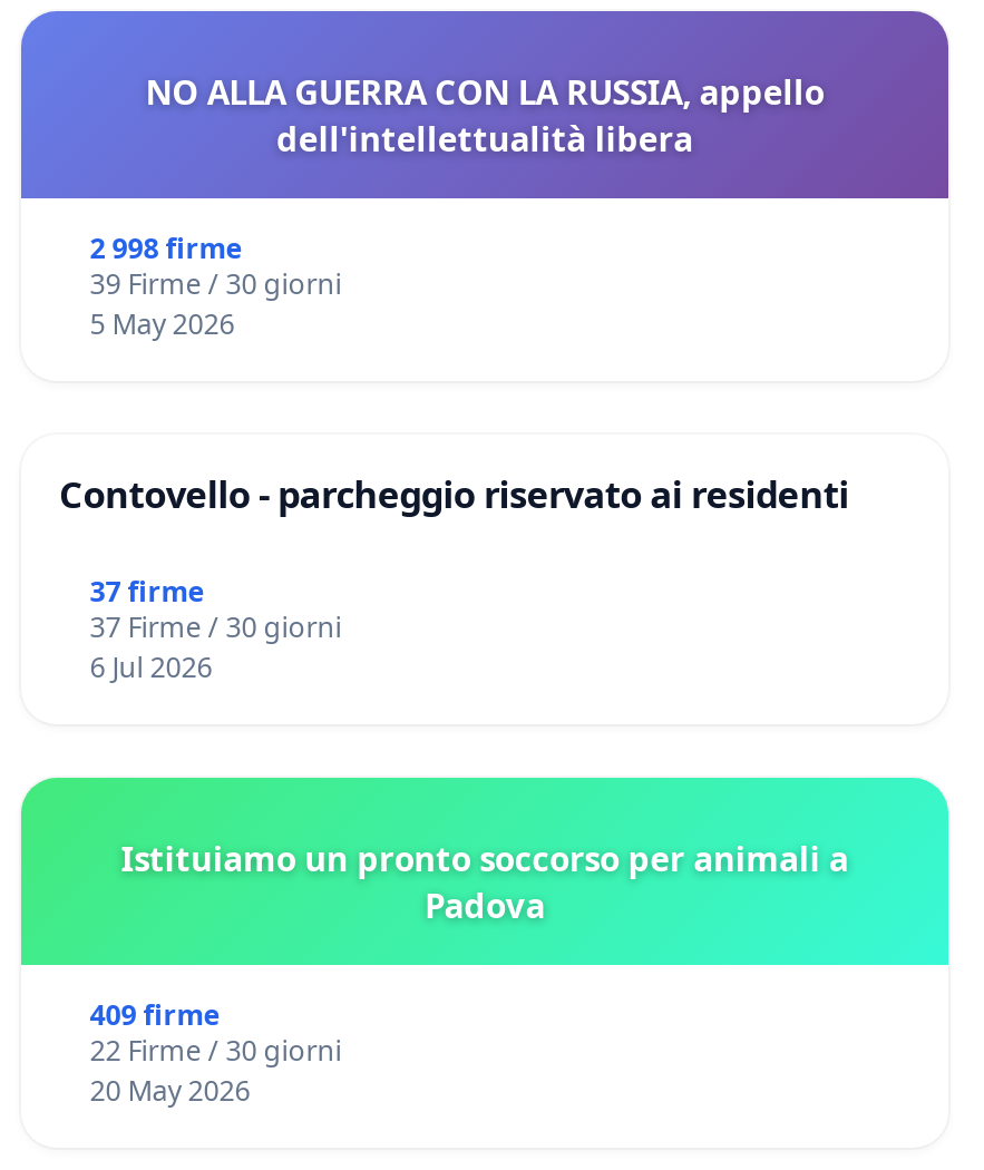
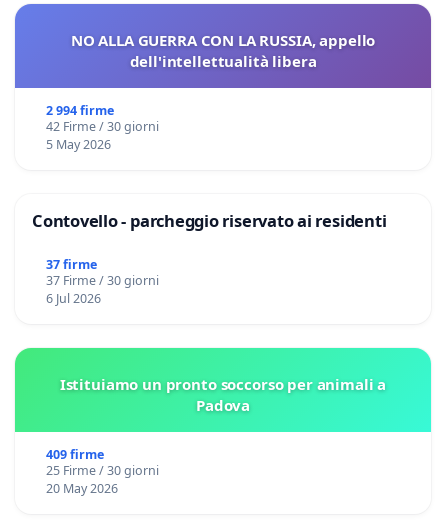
[90,230,241,268] 2 998 firme -> [46,102,114,119] 2 994 firme
[90,266,342,304] 39 Firme / 30 giorni -> [46,118,159,135] 42 Firme / 30 giorni
[90,1032,342,1070] 22 Firme / 30 giorni -> [46,462,159,479] 25 Firme / 30 giorni

